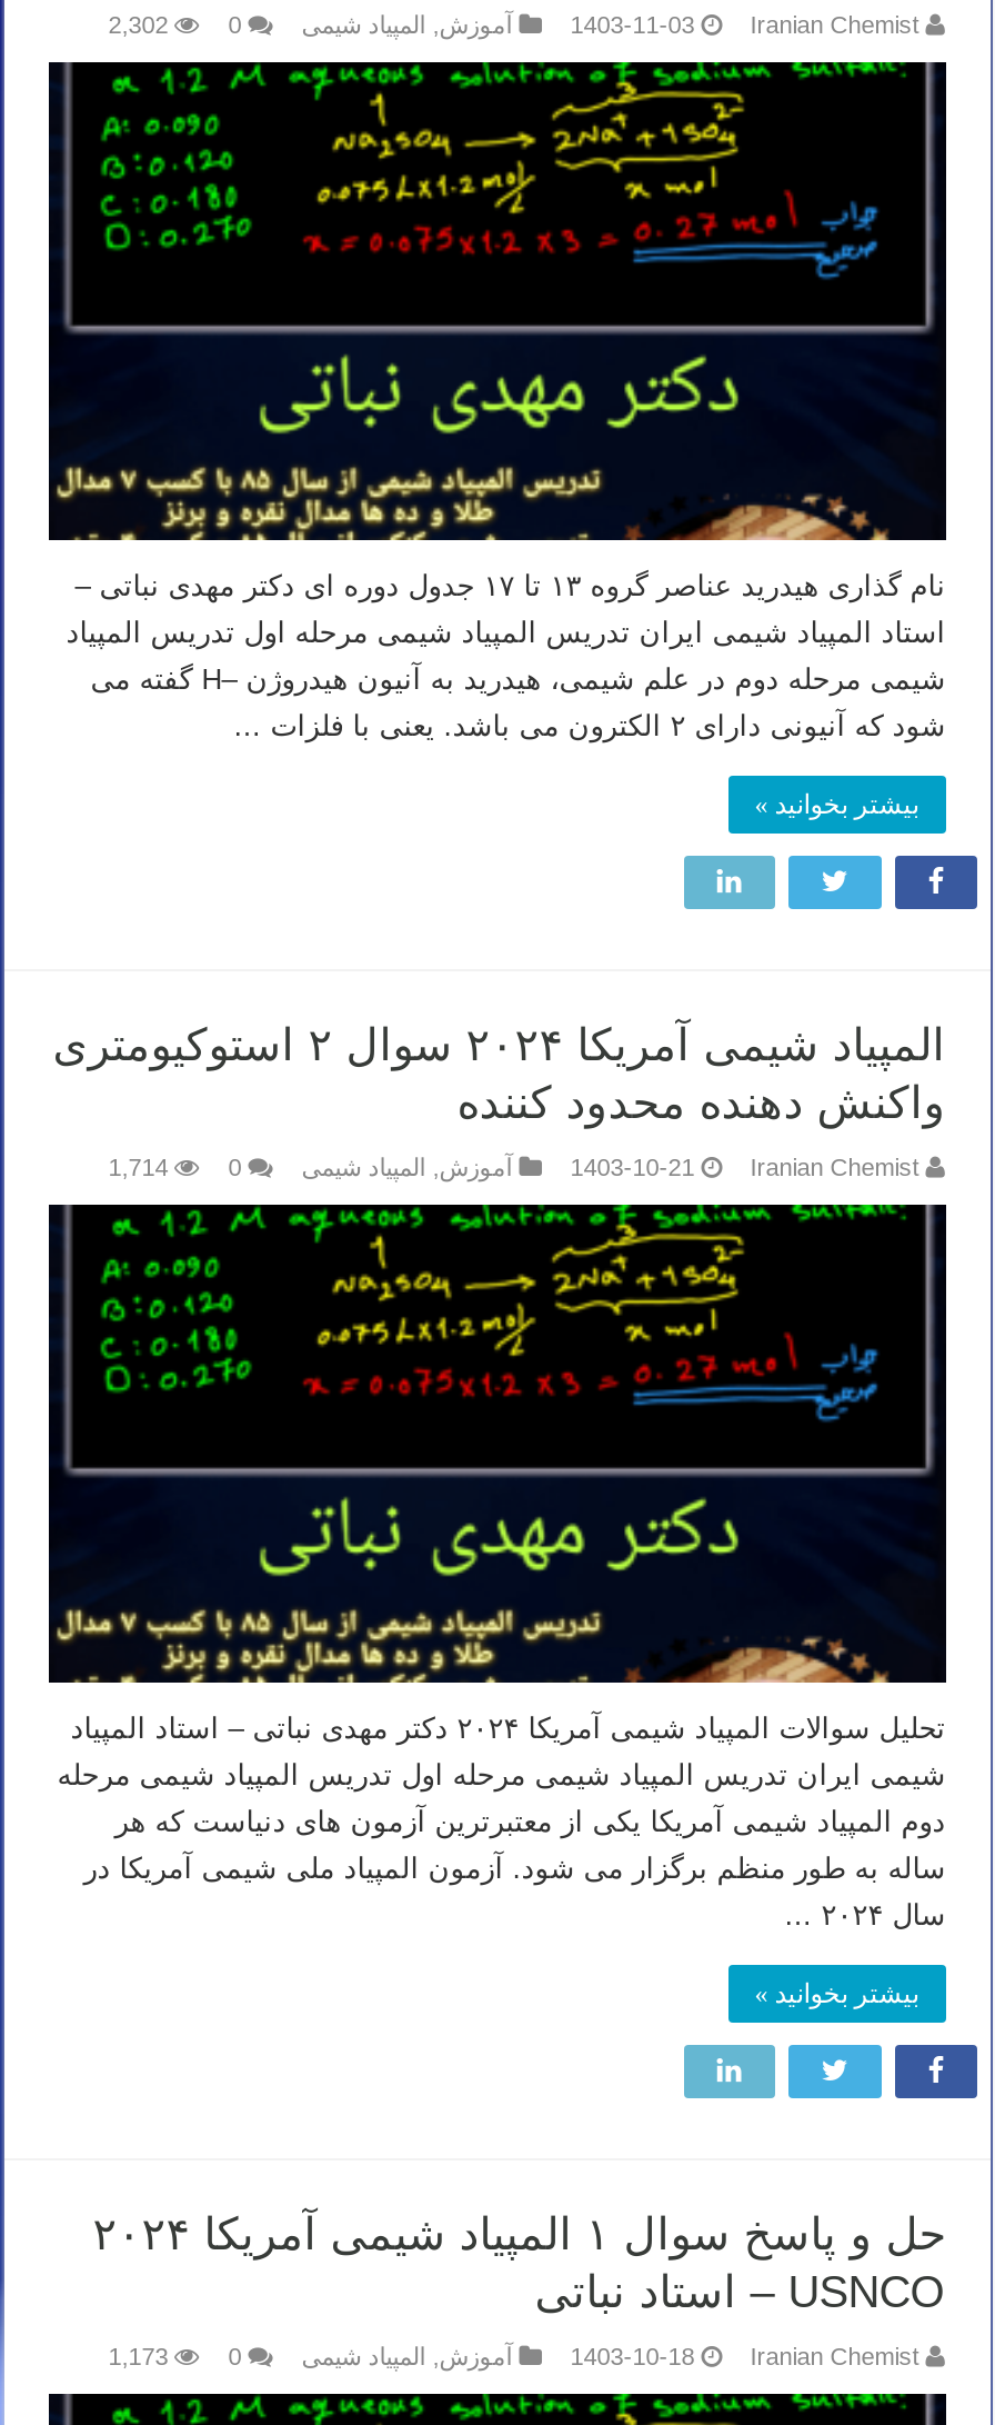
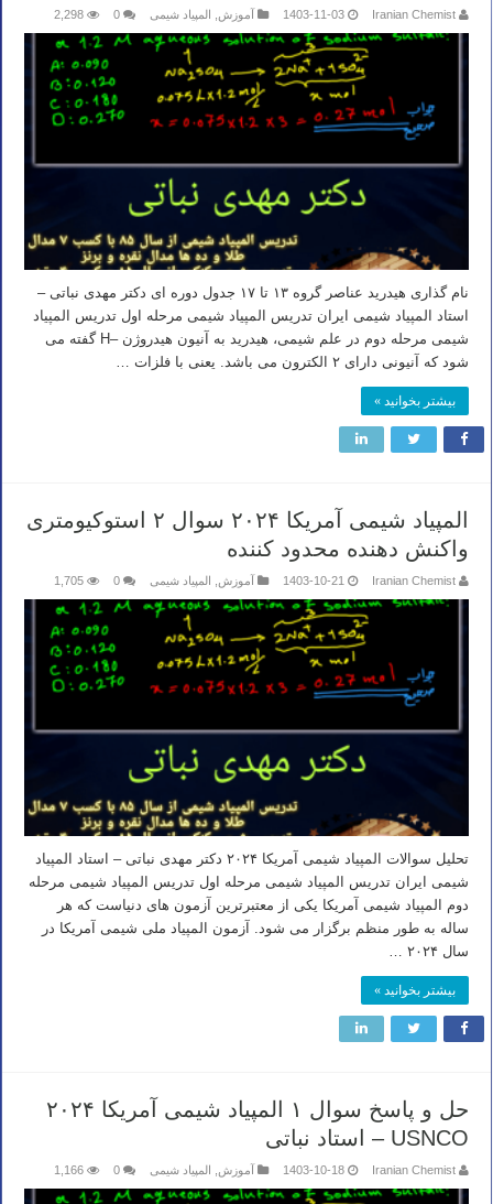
[111,11,171,38] 2,302 -> [55,8,85,21] 2,298
[111,1153,171,1180] 1,714 -> [55,574,85,587] 1,705
[111,2342,171,2368] 1,173 -> [55,1163,85,1176] 1,166

